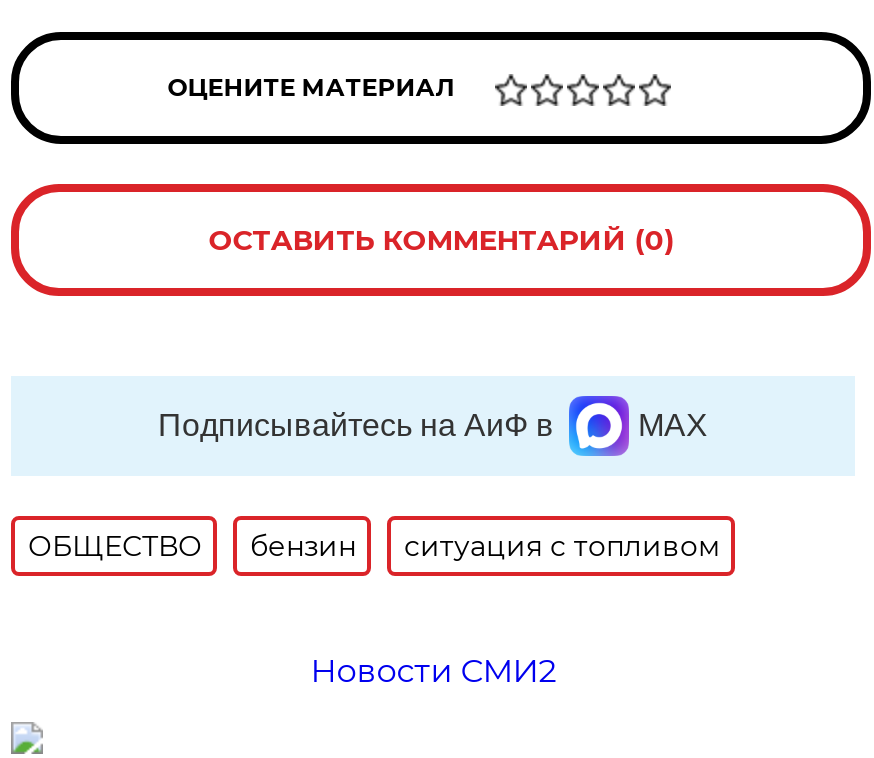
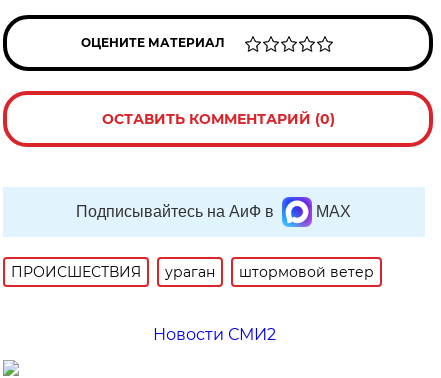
[28,528,720,564] ОБЩЕСТВО | бензин | ситуация с топливом -> [11,263,374,281] ПРОИСШЕСТВИЯ | ураган | штормовой ветер

